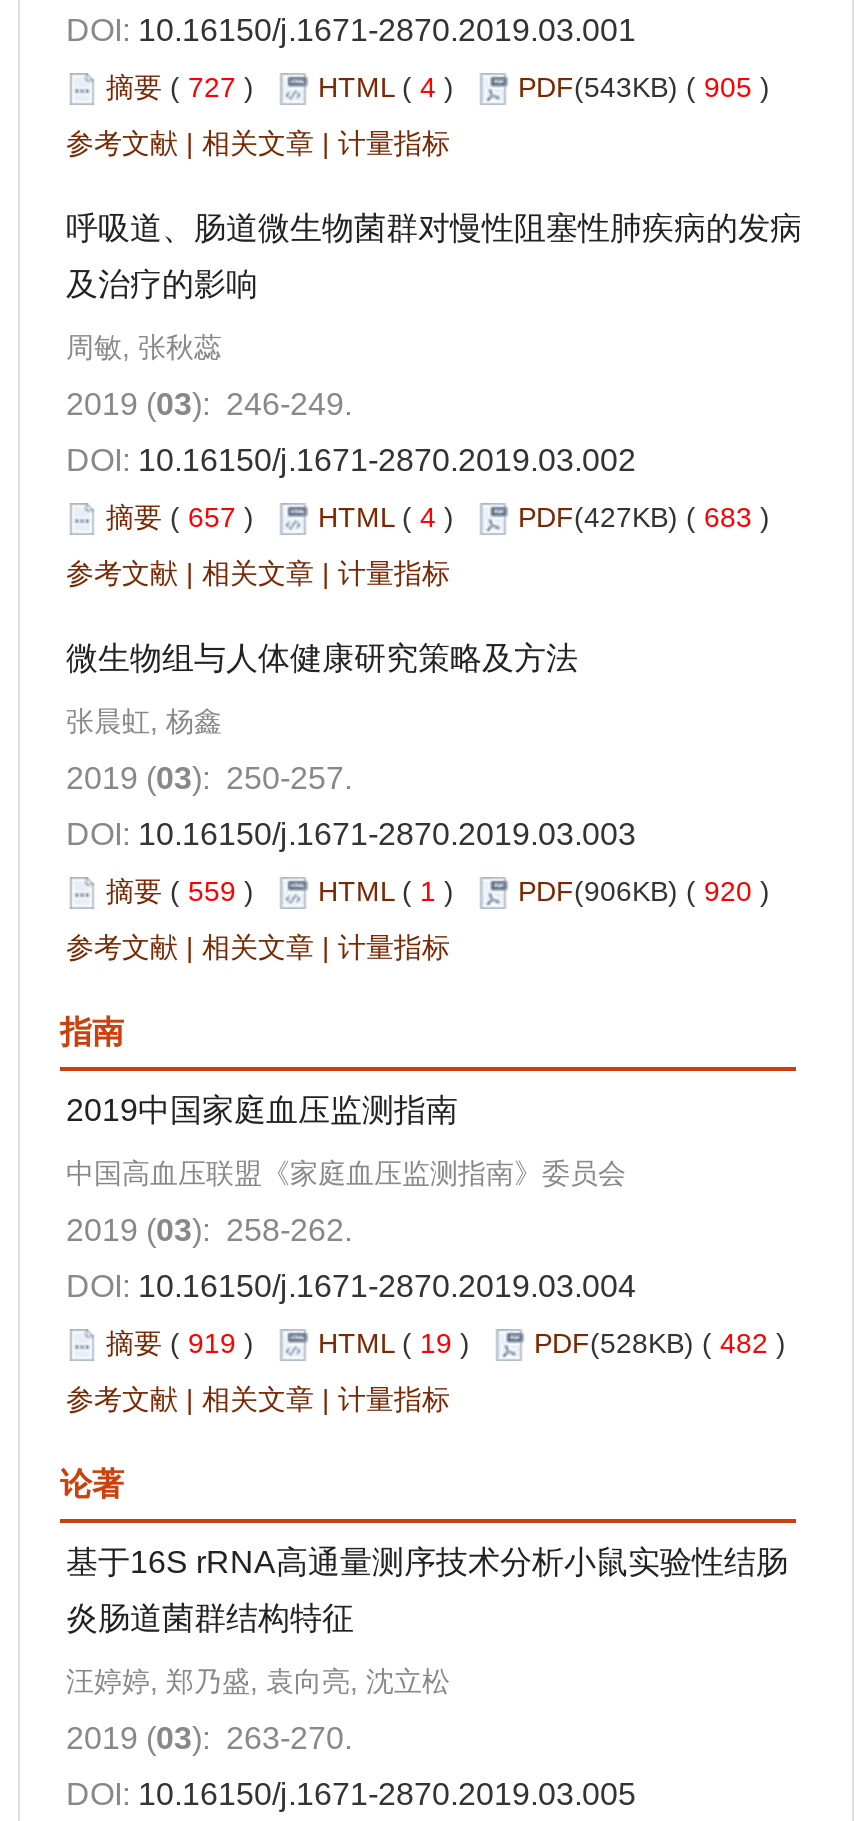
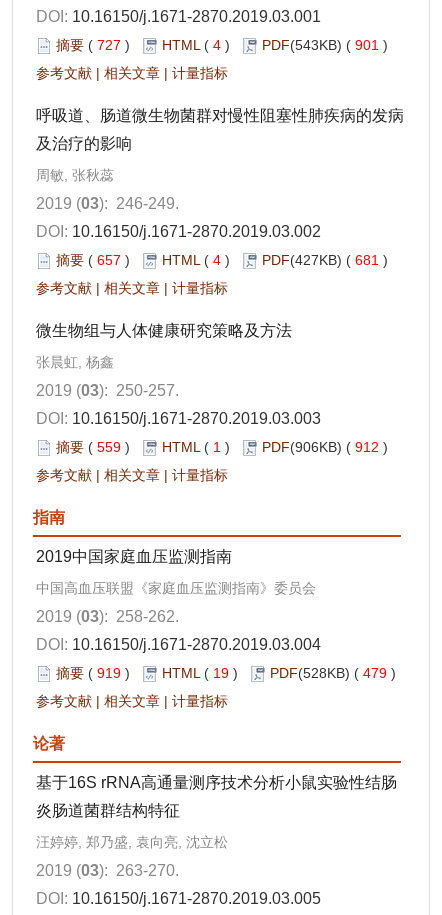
[106,71,786,103] 摘要(727) HTML (4) PDF(543KB) (905) -> [56,37,396,53] 摘要(727) HTML (4) PDF(543KB) (901)
[106,501,786,533] 摘要(657) HTML (4) PDF(427KB) (683) -> [56,252,396,268] 摘要(657) HTML (4) PDF(427KB) (681)
[106,875,786,907] 摘要(559) HTML (1) PDF(906KB) (920) -> [56,439,396,455] 摘要(559) HTML (1) PDF(906KB) (912)
[106,1327,802,1359] 摘要(919) HTML (19) PDF(528KB) (482) -> [56,665,404,681] 摘要(919) HTML (19) PDF(528KB) (479)

